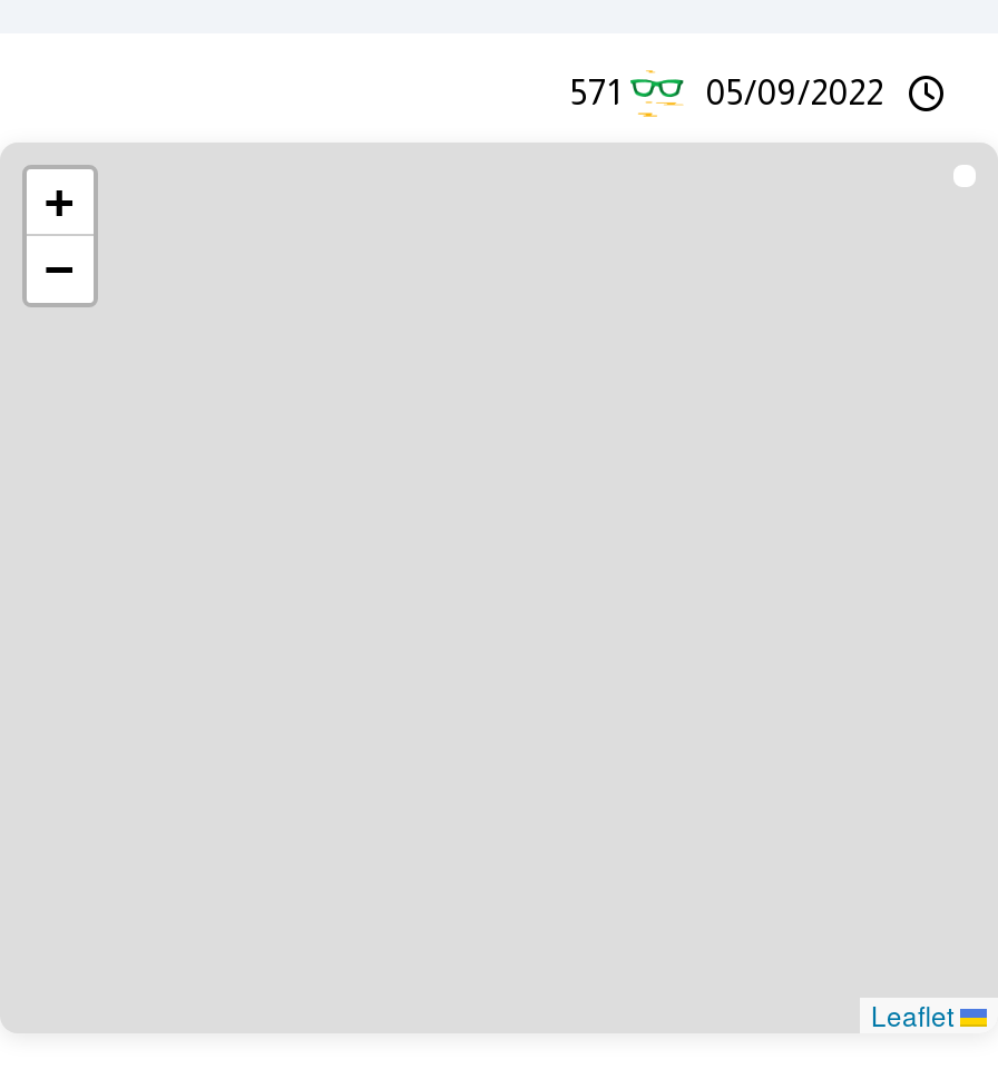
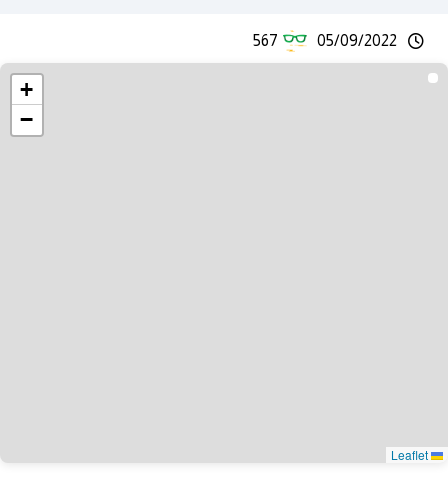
[570,73,619,111] 571 -> [253,32,278,49] 567

